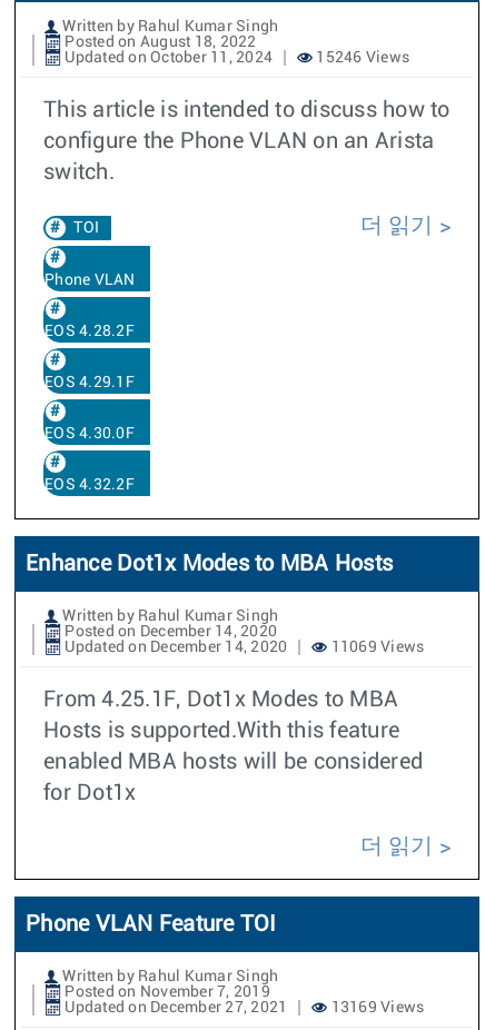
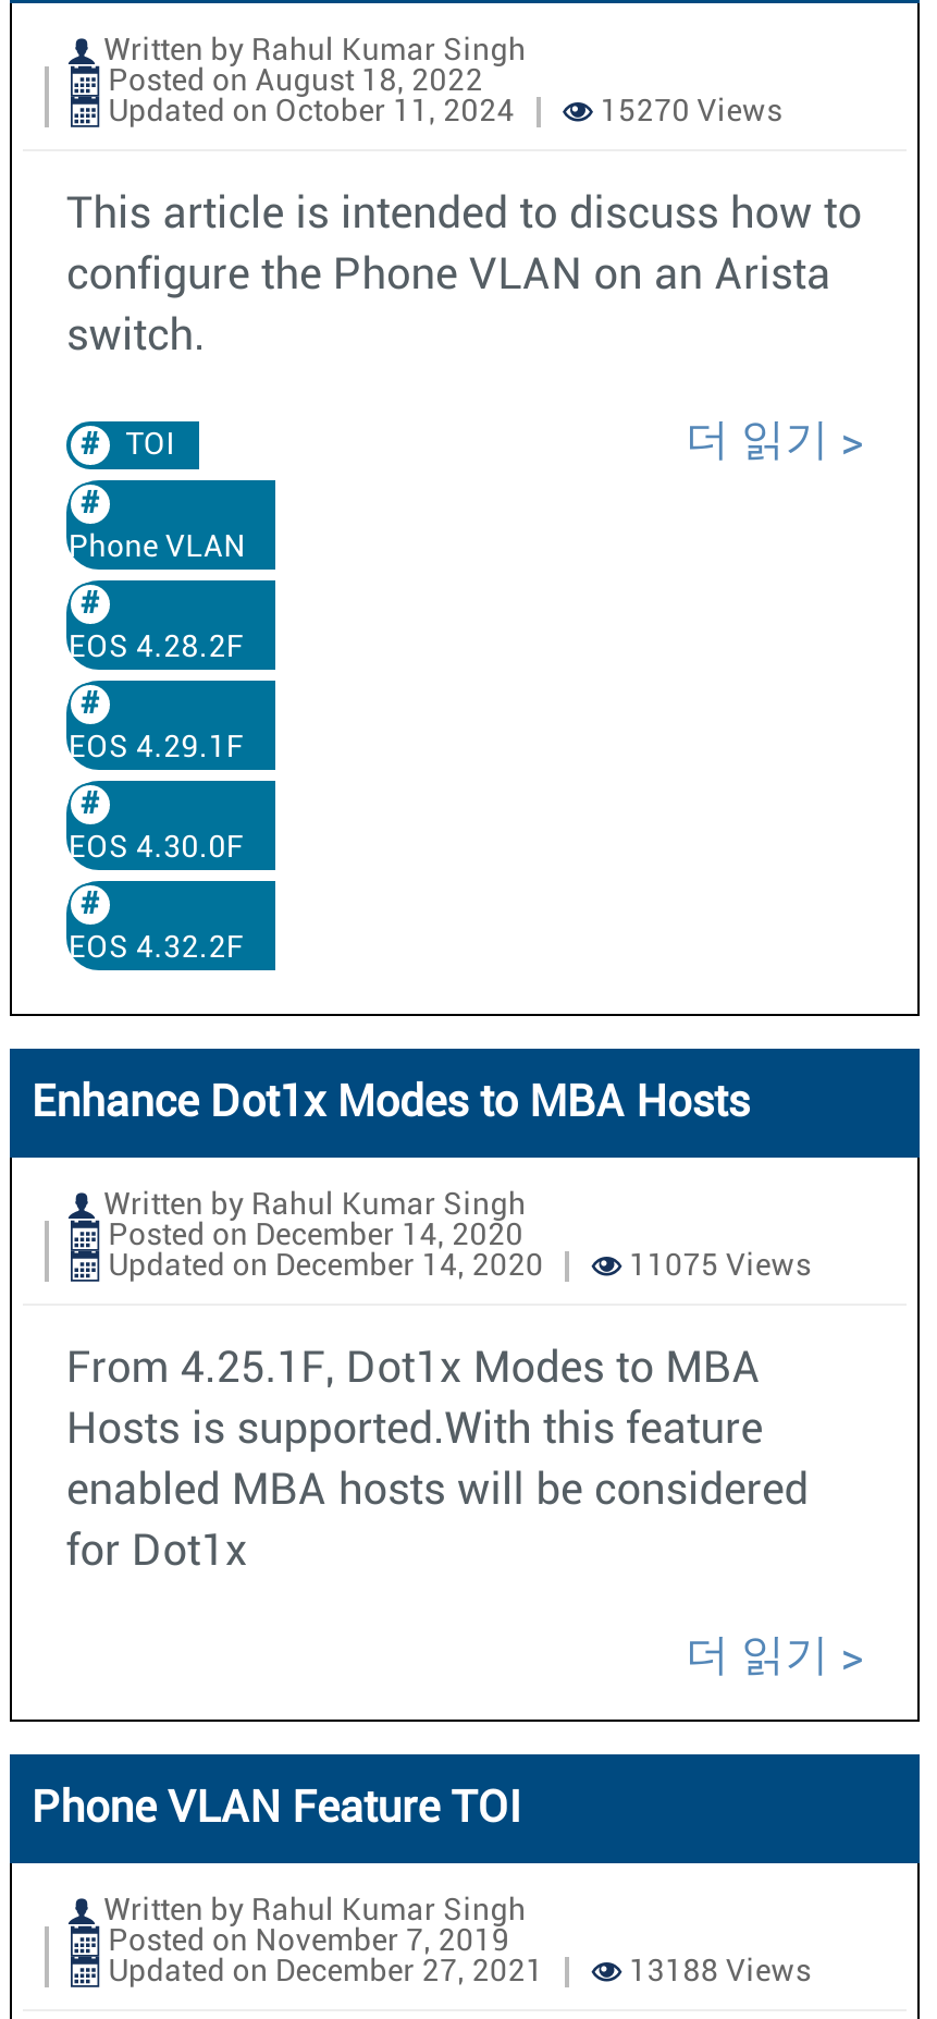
[313,50,409,65] 15246 Views -> [593,96,782,127] 15270 Views
[327,639,424,655] 11069 Views -> [622,1250,811,1281] 11075 Views
[327,1000,424,1015] 13169 Views -> [622,1956,811,1987] 13188 Views

